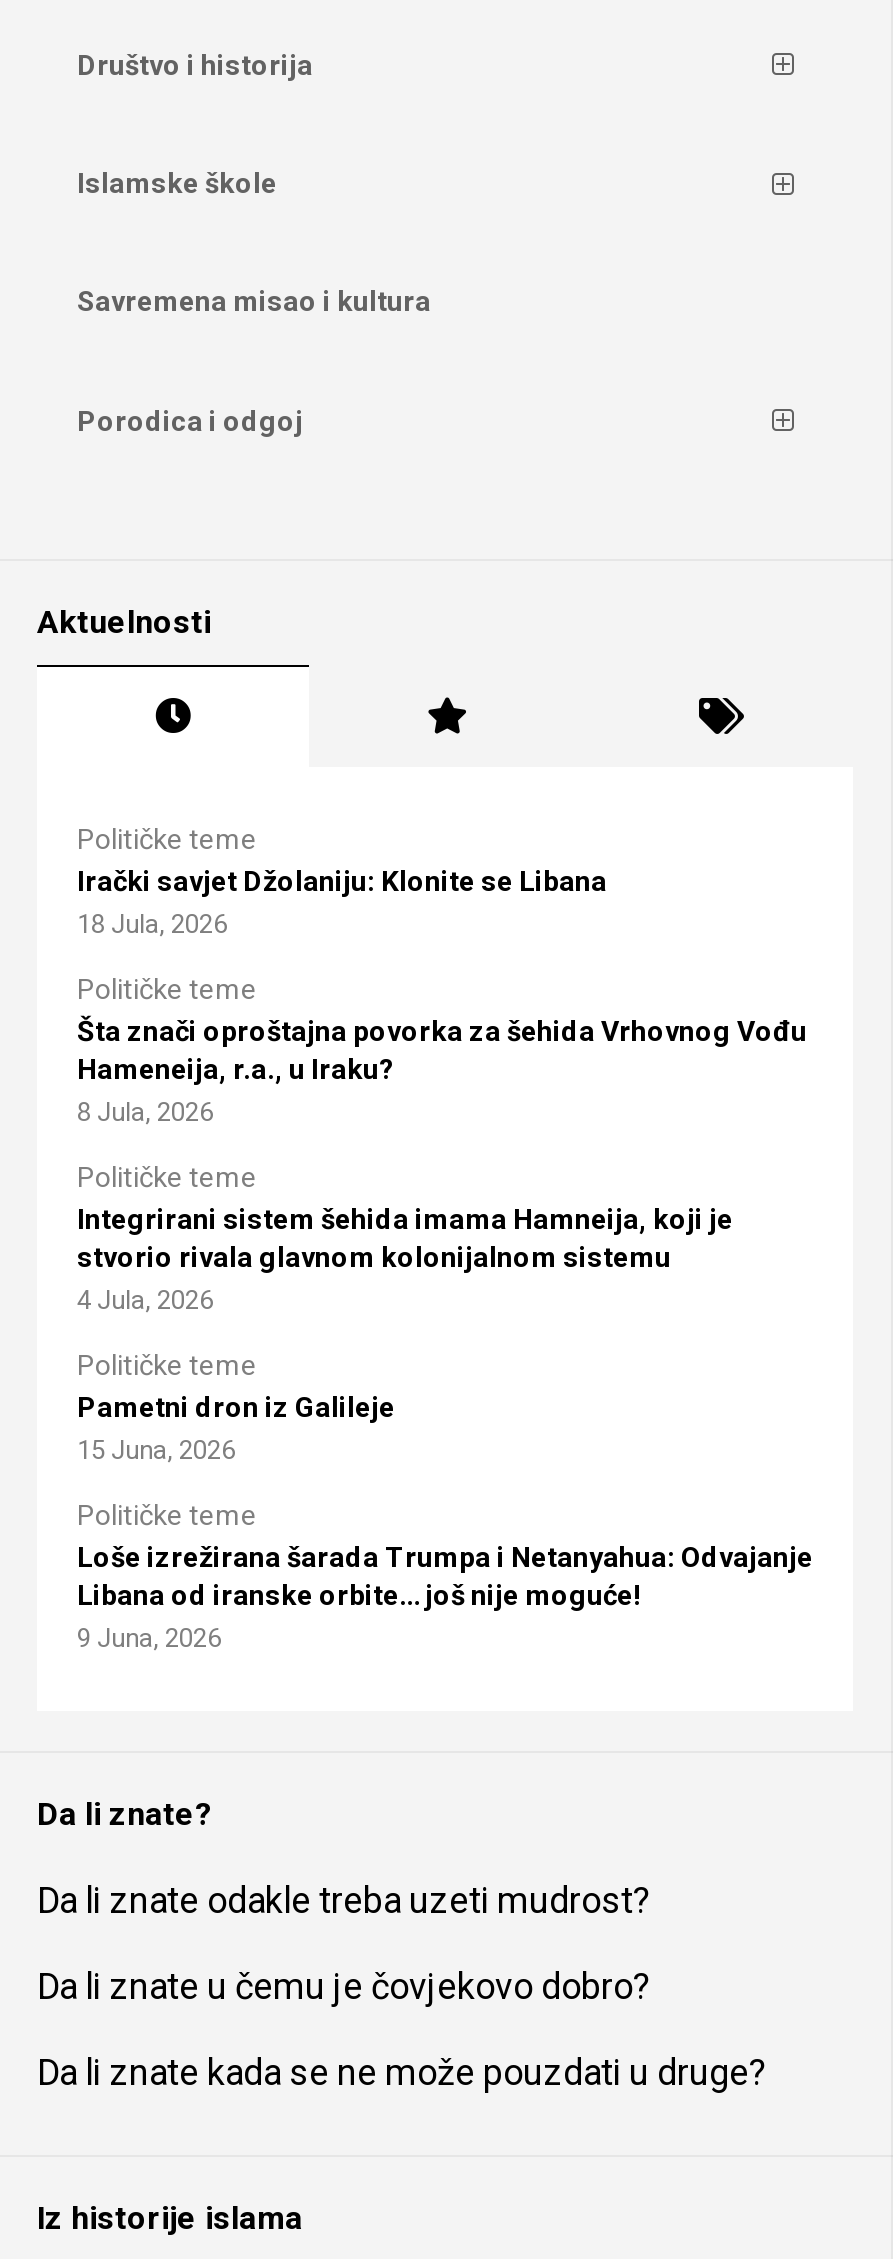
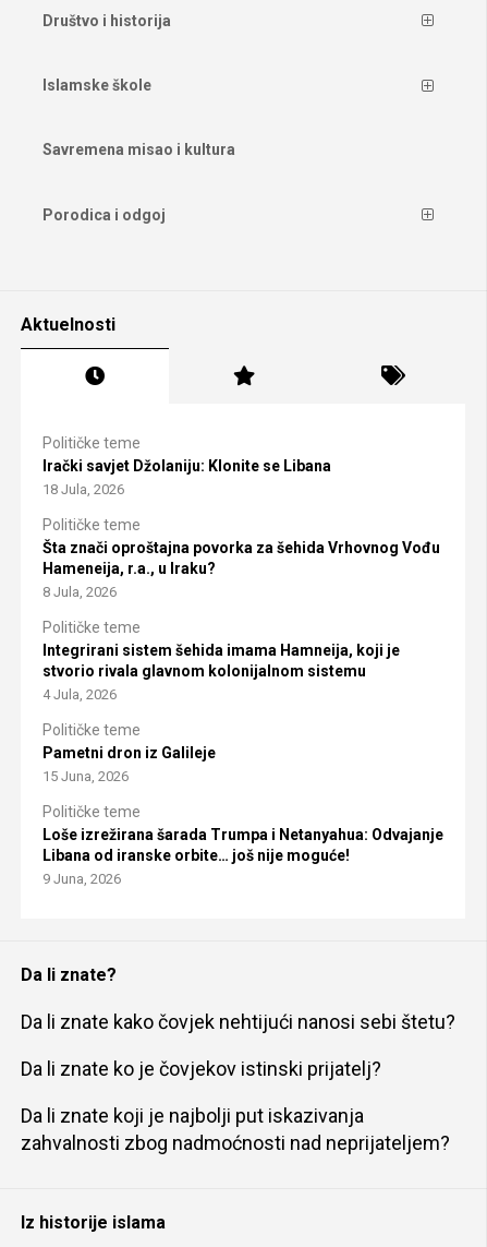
[37,1879,651,1921] Da li znate odakle treba uzeti mudrost? -> [21,1010,455,1033] Da li znate kako čovjek nehtijući nanosi sebi štetu?
[37,1965,651,2007] Da li znate u čemu je čovjekovo dobro? -> [21,1057,381,1080] Da li znate ko je čovjekov istinski prijatelj?
[37,2051,767,2093] Da li znate kada se ne može pouzdati u druge? -> [21,1104,450,1154] Da li znate koji je najbolji put iskazivanja | zahvalnosti zbog nadmoćnosti nad neprijateljem?

